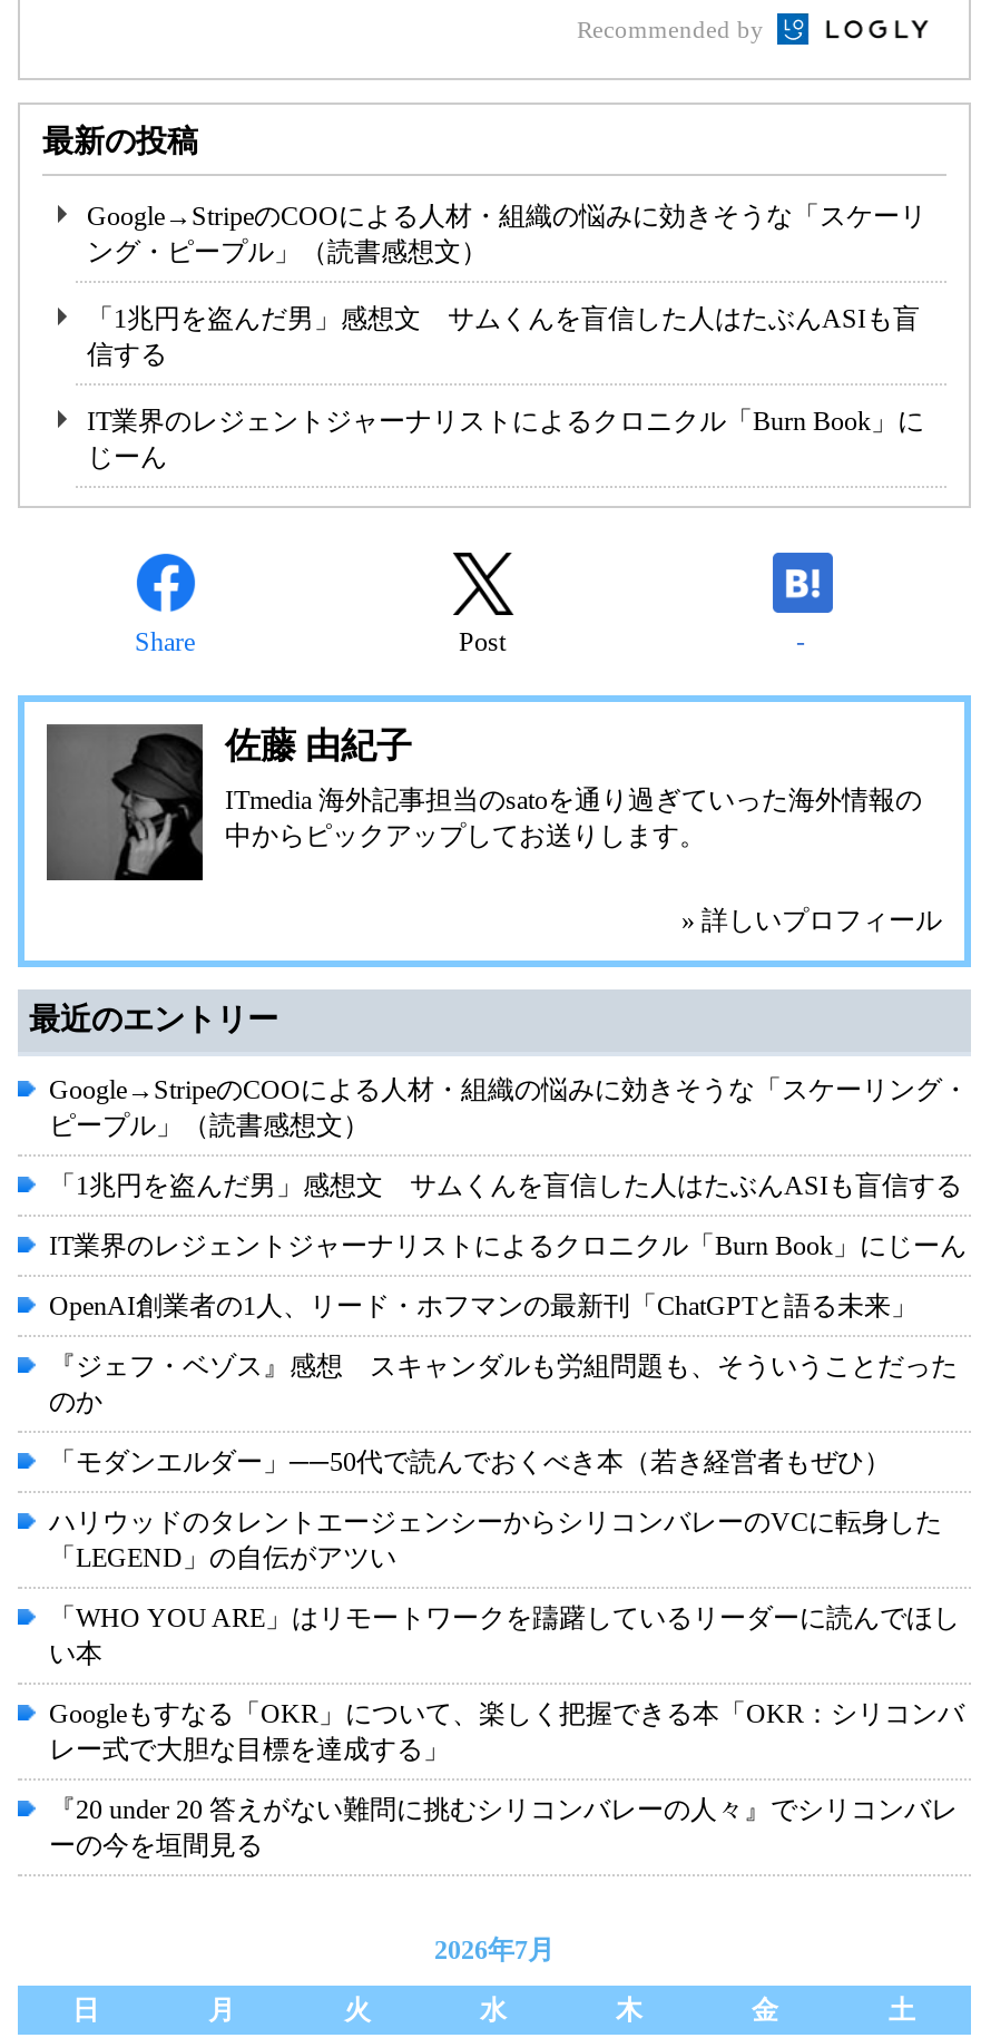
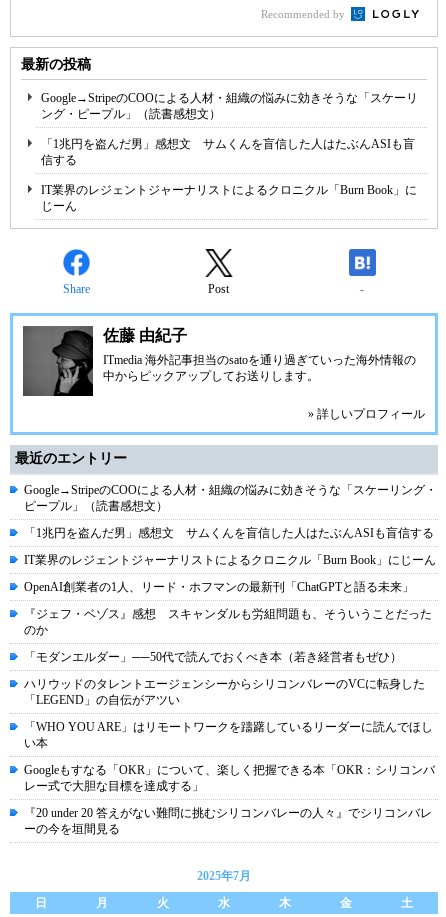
[434,1935,555,1967] 2026年7月 -> [197,869,251,883] 2025年7月

